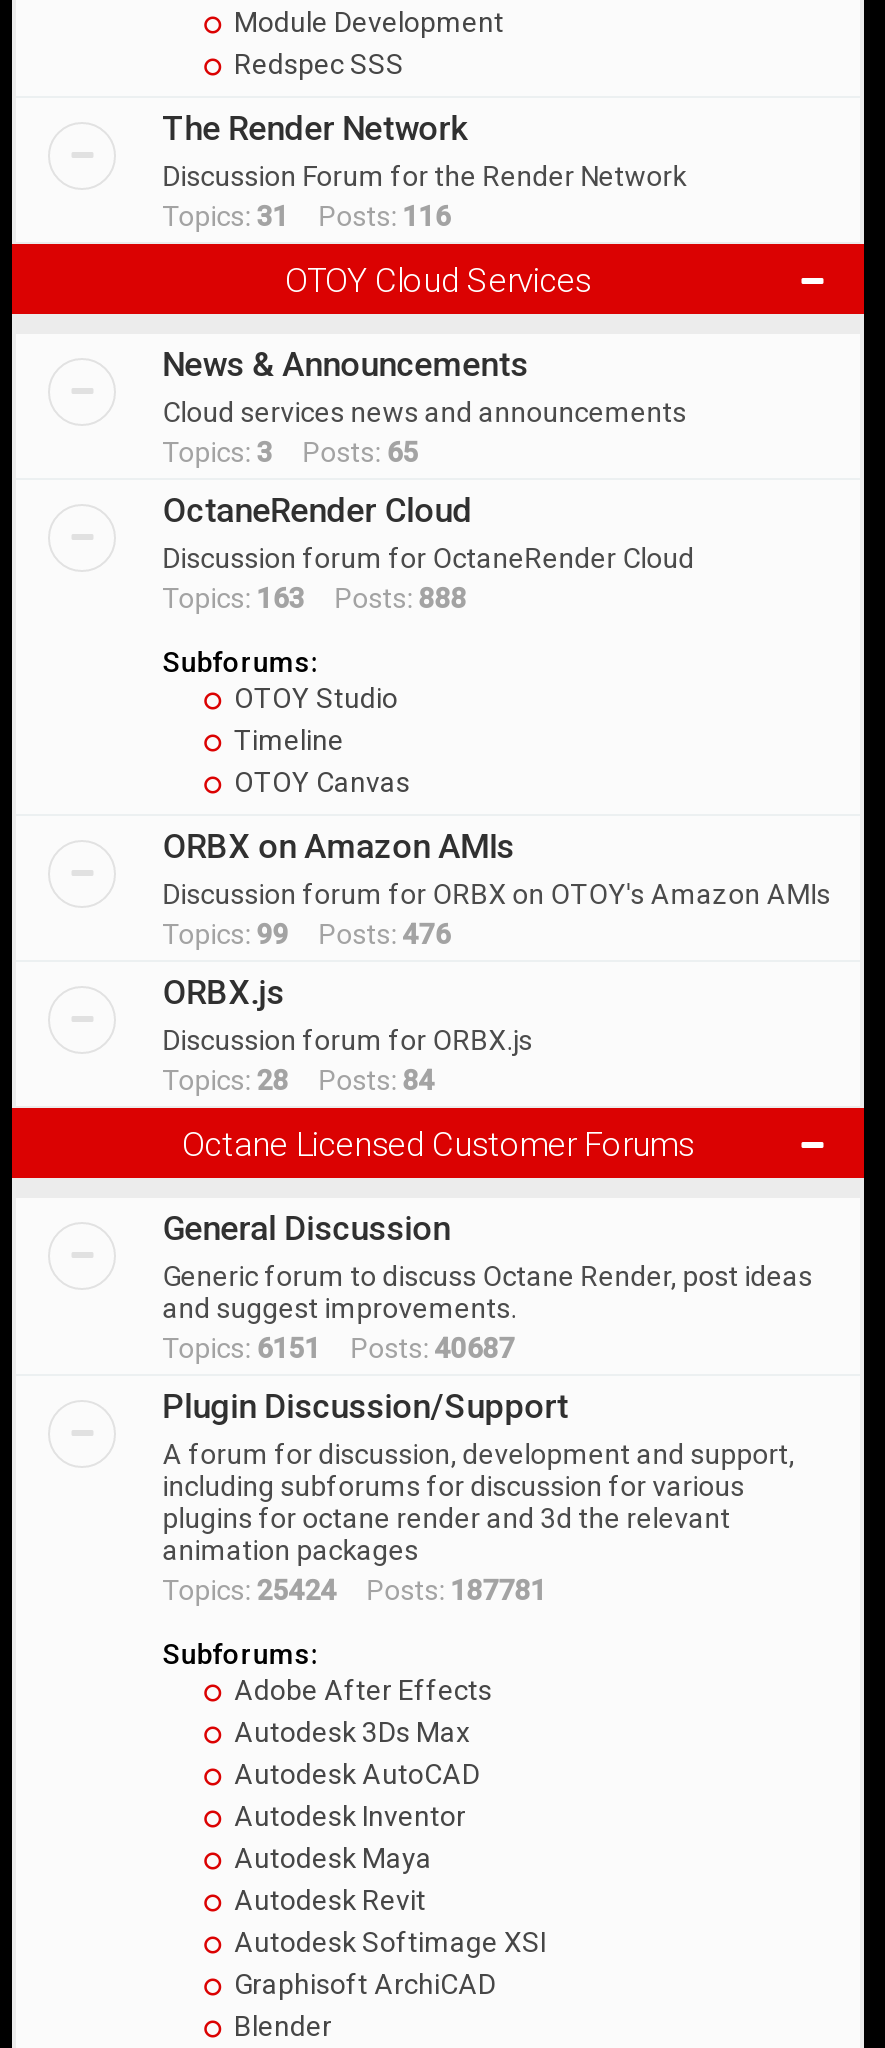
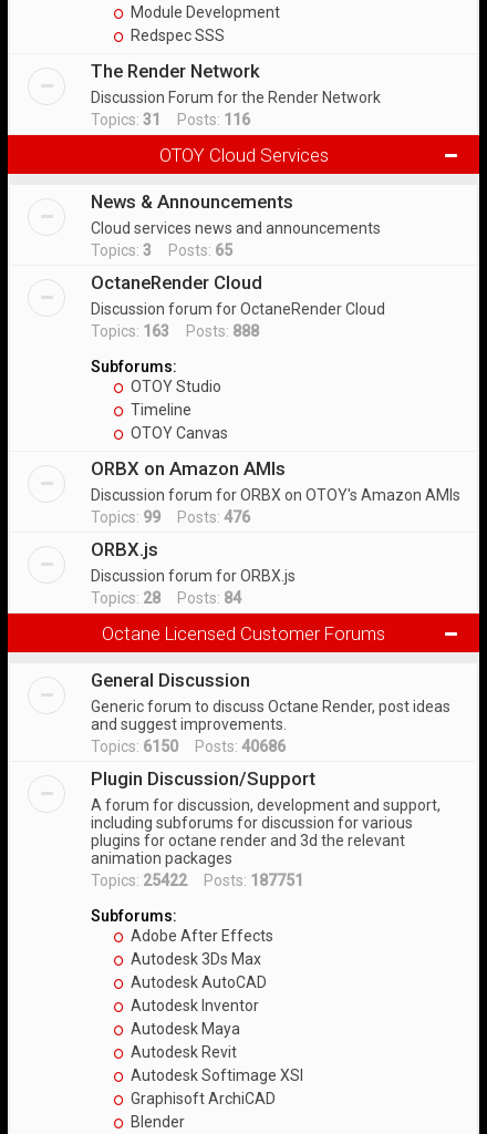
[162,1332,514,1364] Topics: 6151 Posts: 40687 -> [91,738,286,755] Topics: 6150 Posts: 40686
[162,1574,546,1606] Topics: 25424 Posts: 187781 -> [91,872,303,889] Topics: 25422 Posts: 187751

